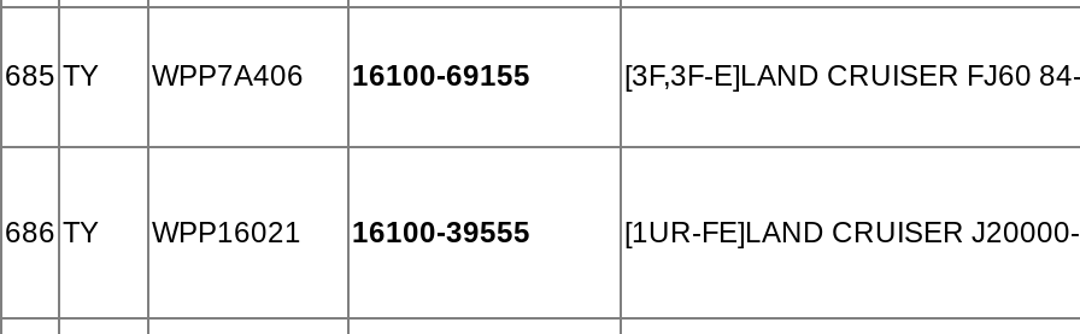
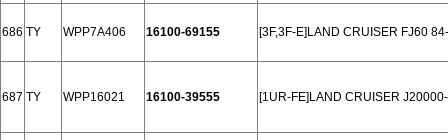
[5,59,530,93] 685 TY WPP7A406 16100-69155 -> [2,25,220,39] 686 TY WPP7A406 16100-69155
[5,216,530,250] 686 TY WPP16021 16100-39555 -> [2,90,220,104] 687 TY WPP16021 16100-39555

